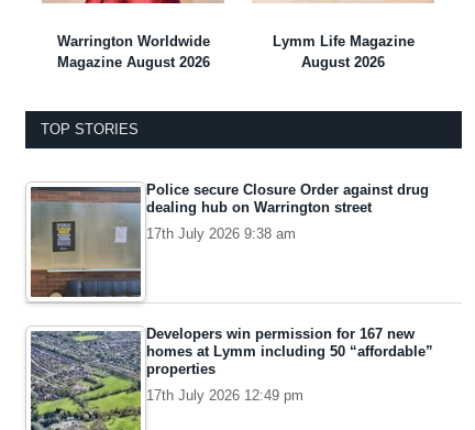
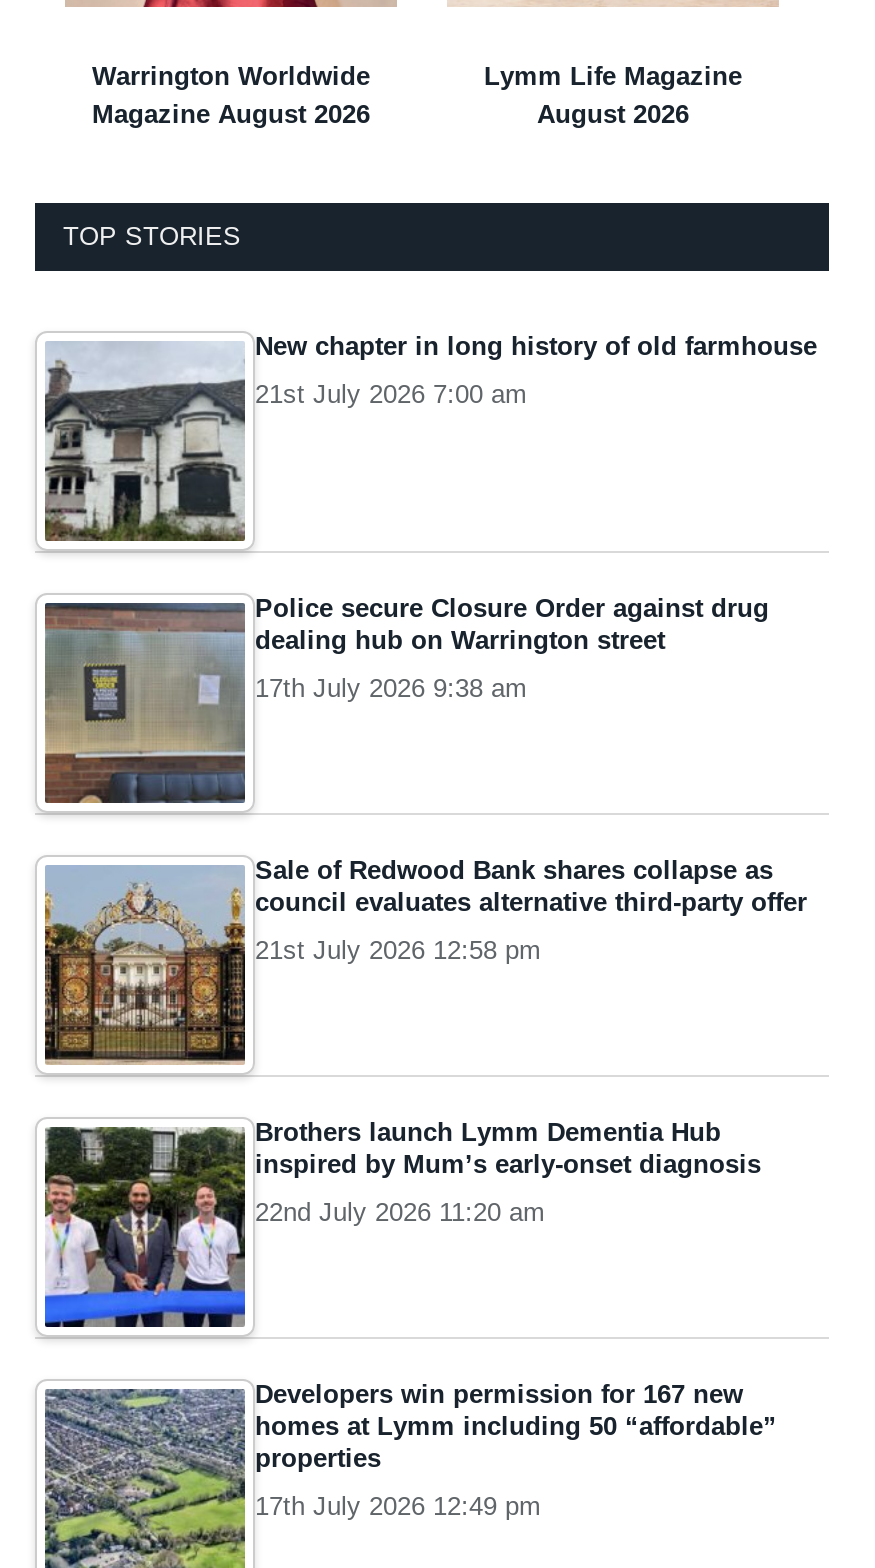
none -> [45,330,817,542] [image] | New chapter in long history of old farmhouse | 21st July 2026 7:00 am
none -> [43,854,807,1078] [image] | Sale of Redwood Bank shares collapse as | council evaluates alternative third-party offer | 21st July 2026 12:58 pm
none -> [43,1116,761,1328] [image] | Brothers launch Lymm Dementia Hub | inspired by Mum’s early-onset diagnosis | 22nd July 2026 11:20 am

